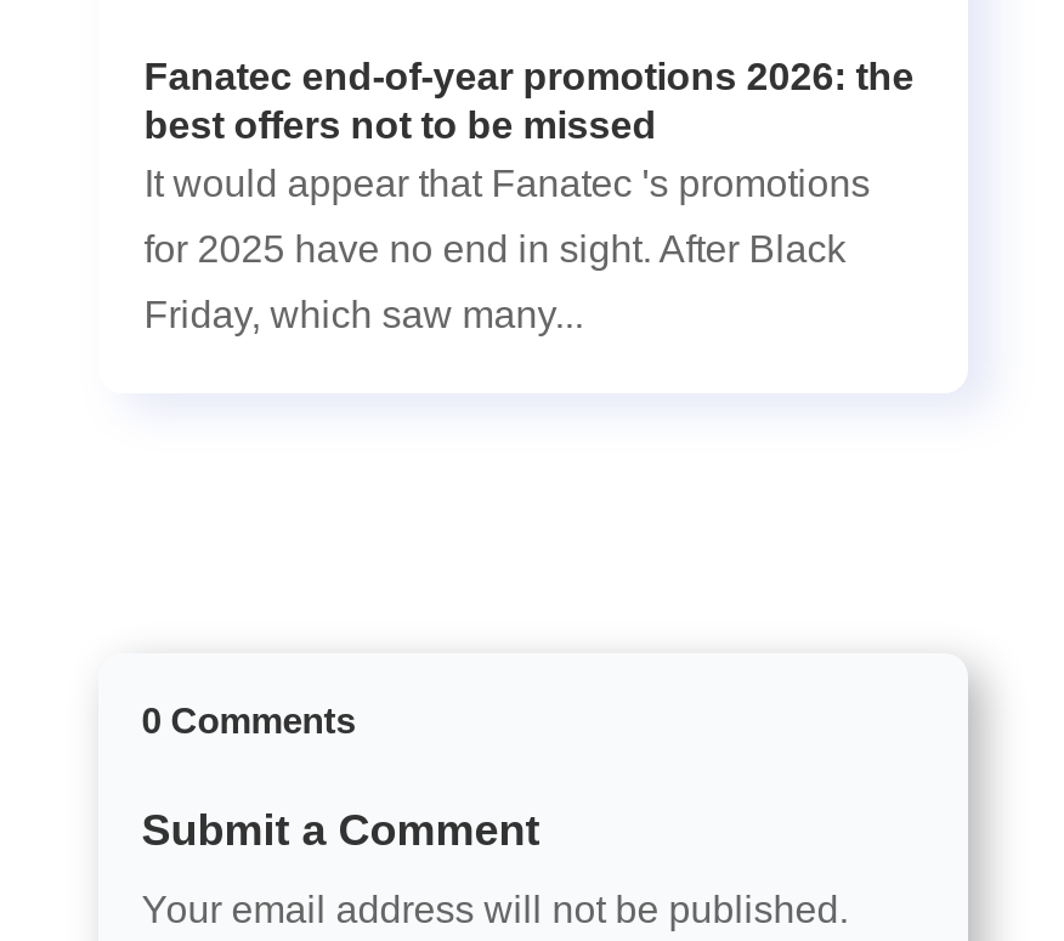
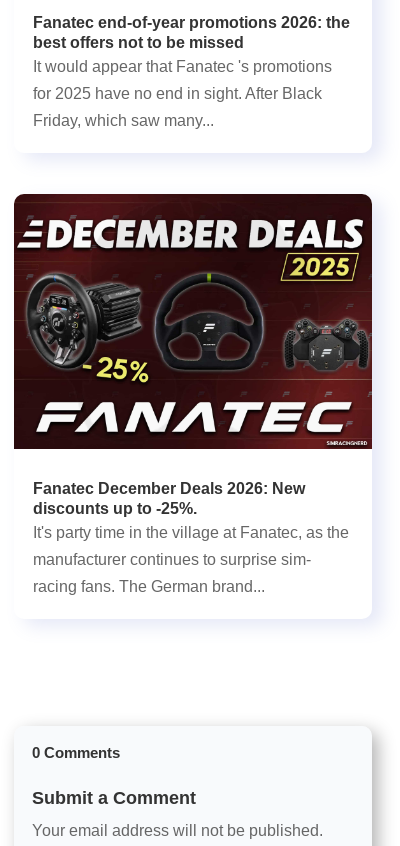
none -> [13,193,373,594] [image] | Fanatec December Deals 2026: New | discounts up to -25%. | It's party time in the village at Fanatec, as the | manufacturer continues to surprise sim- | racing fans. The German brand...

